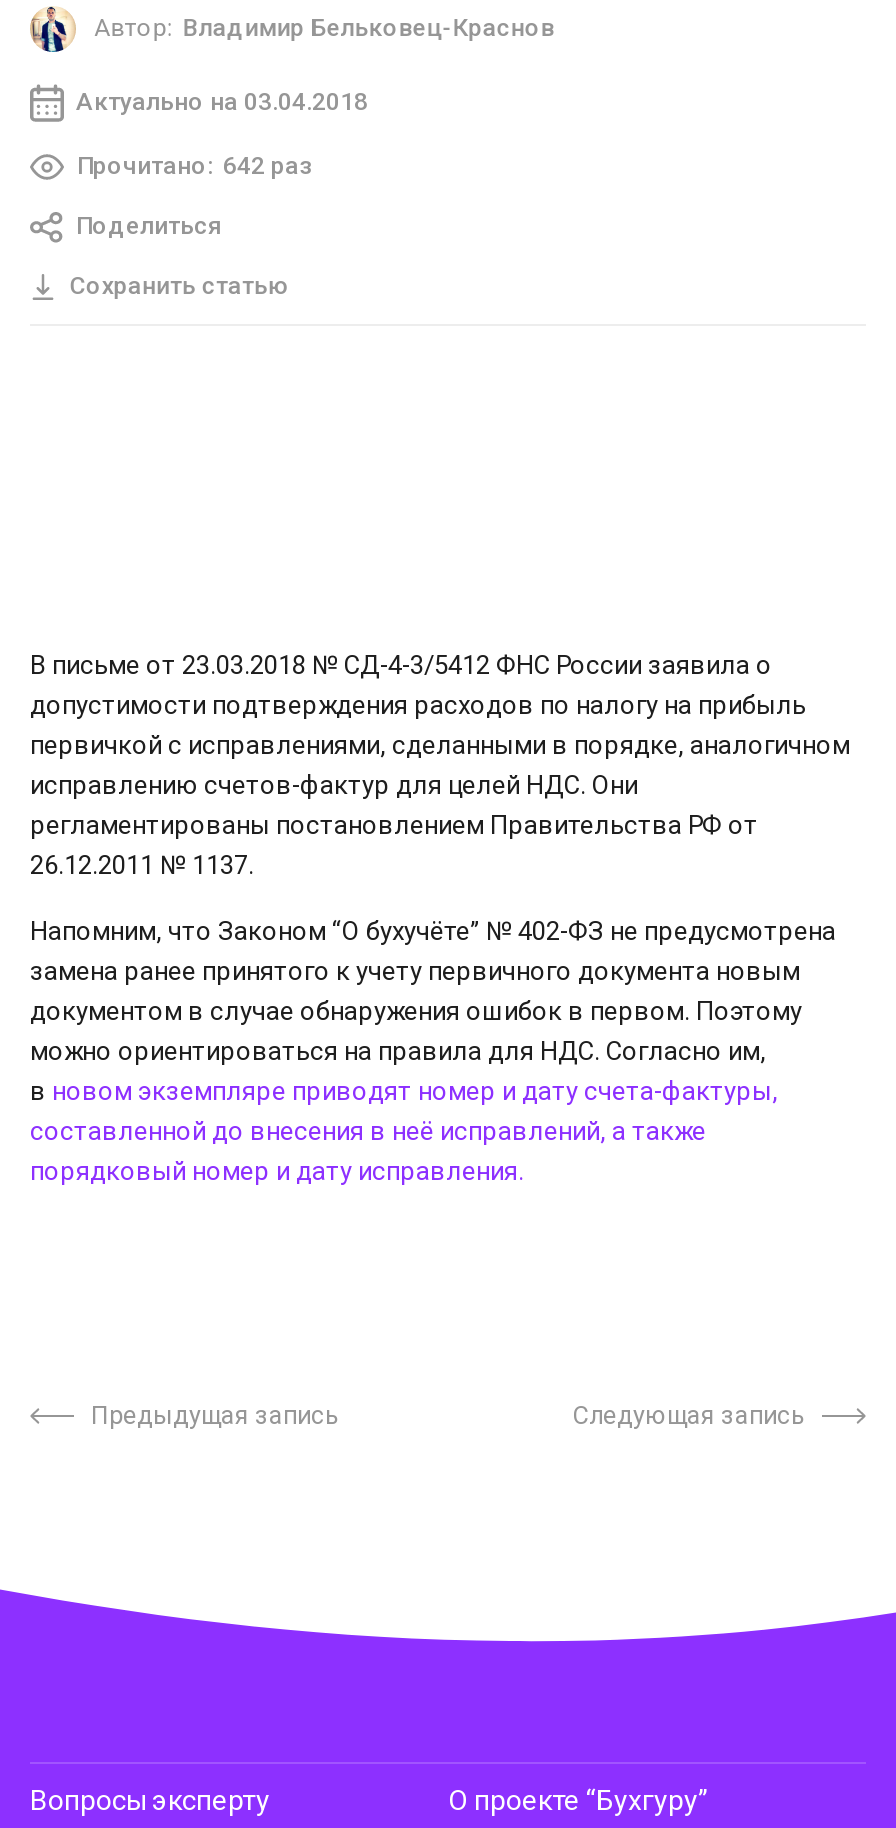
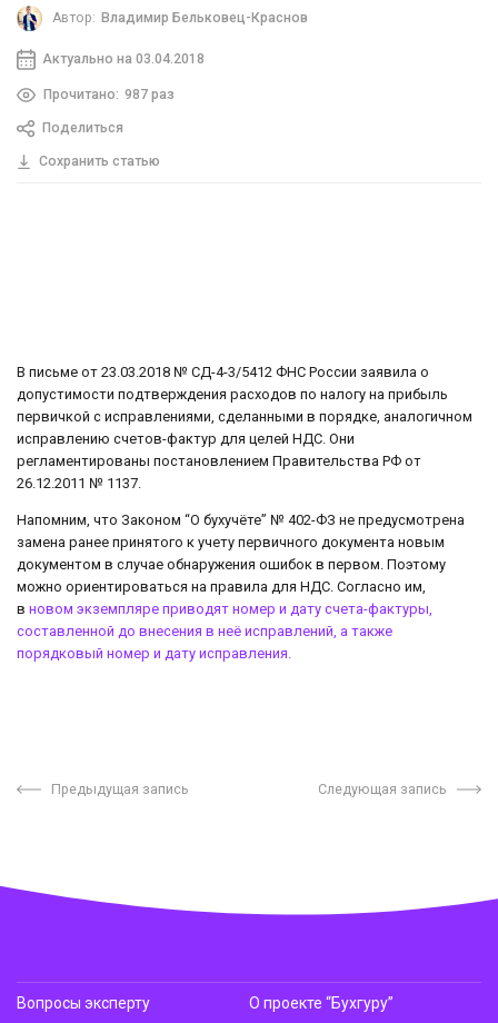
[77,151,313,179] Прочитано: 642 раз -> [43,86,174,102] Прочитано: 987 раз

